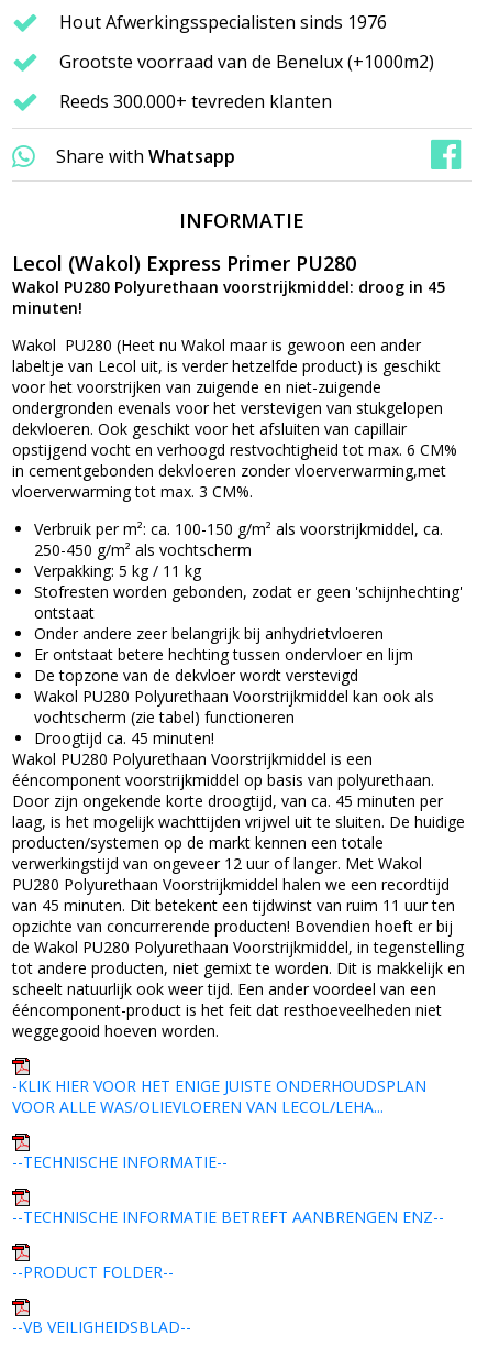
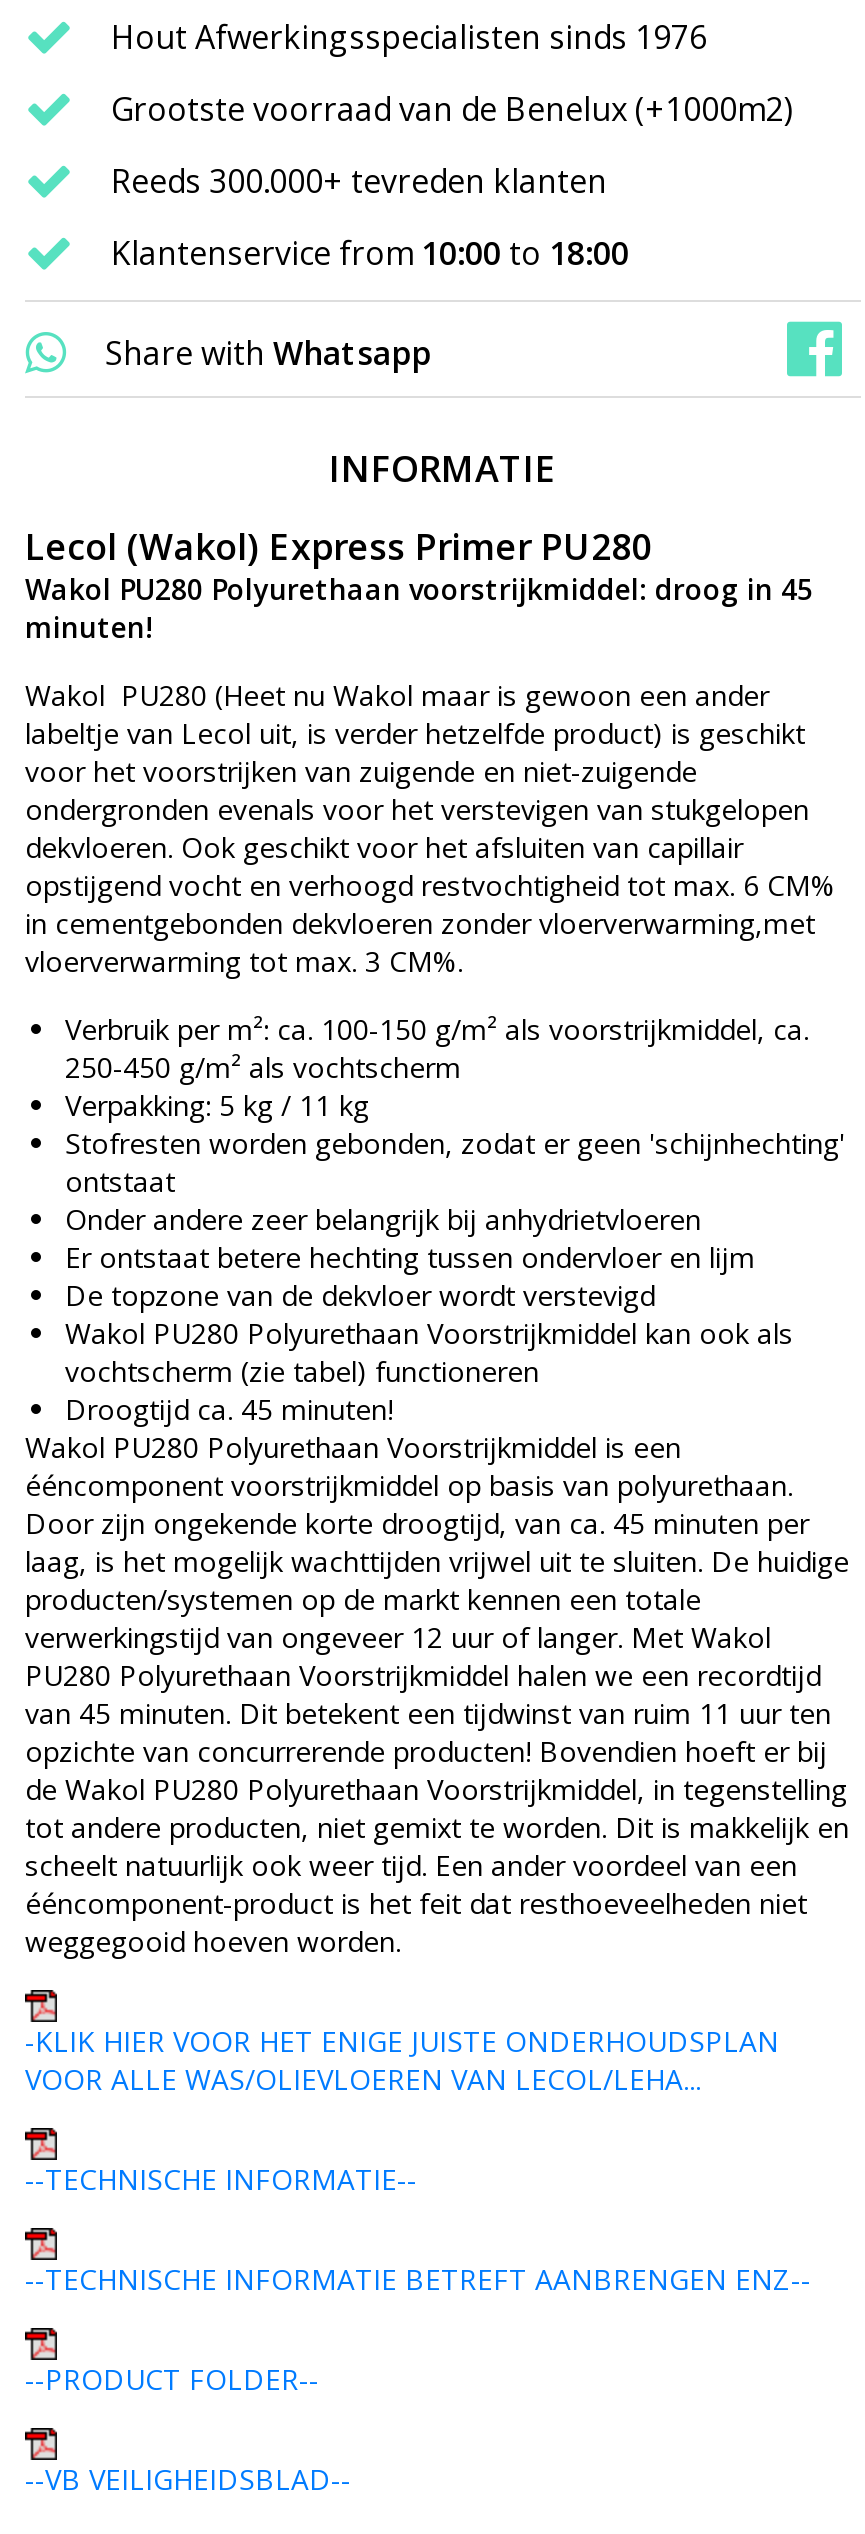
none -> [111,230,629,274] Klantenservice from 10:00 to 18:00

